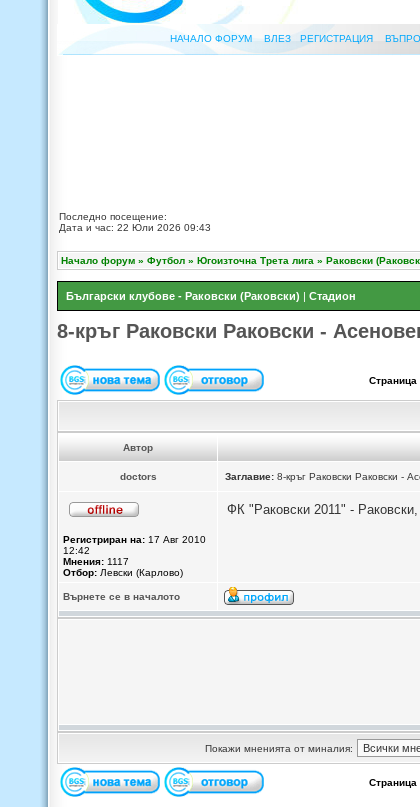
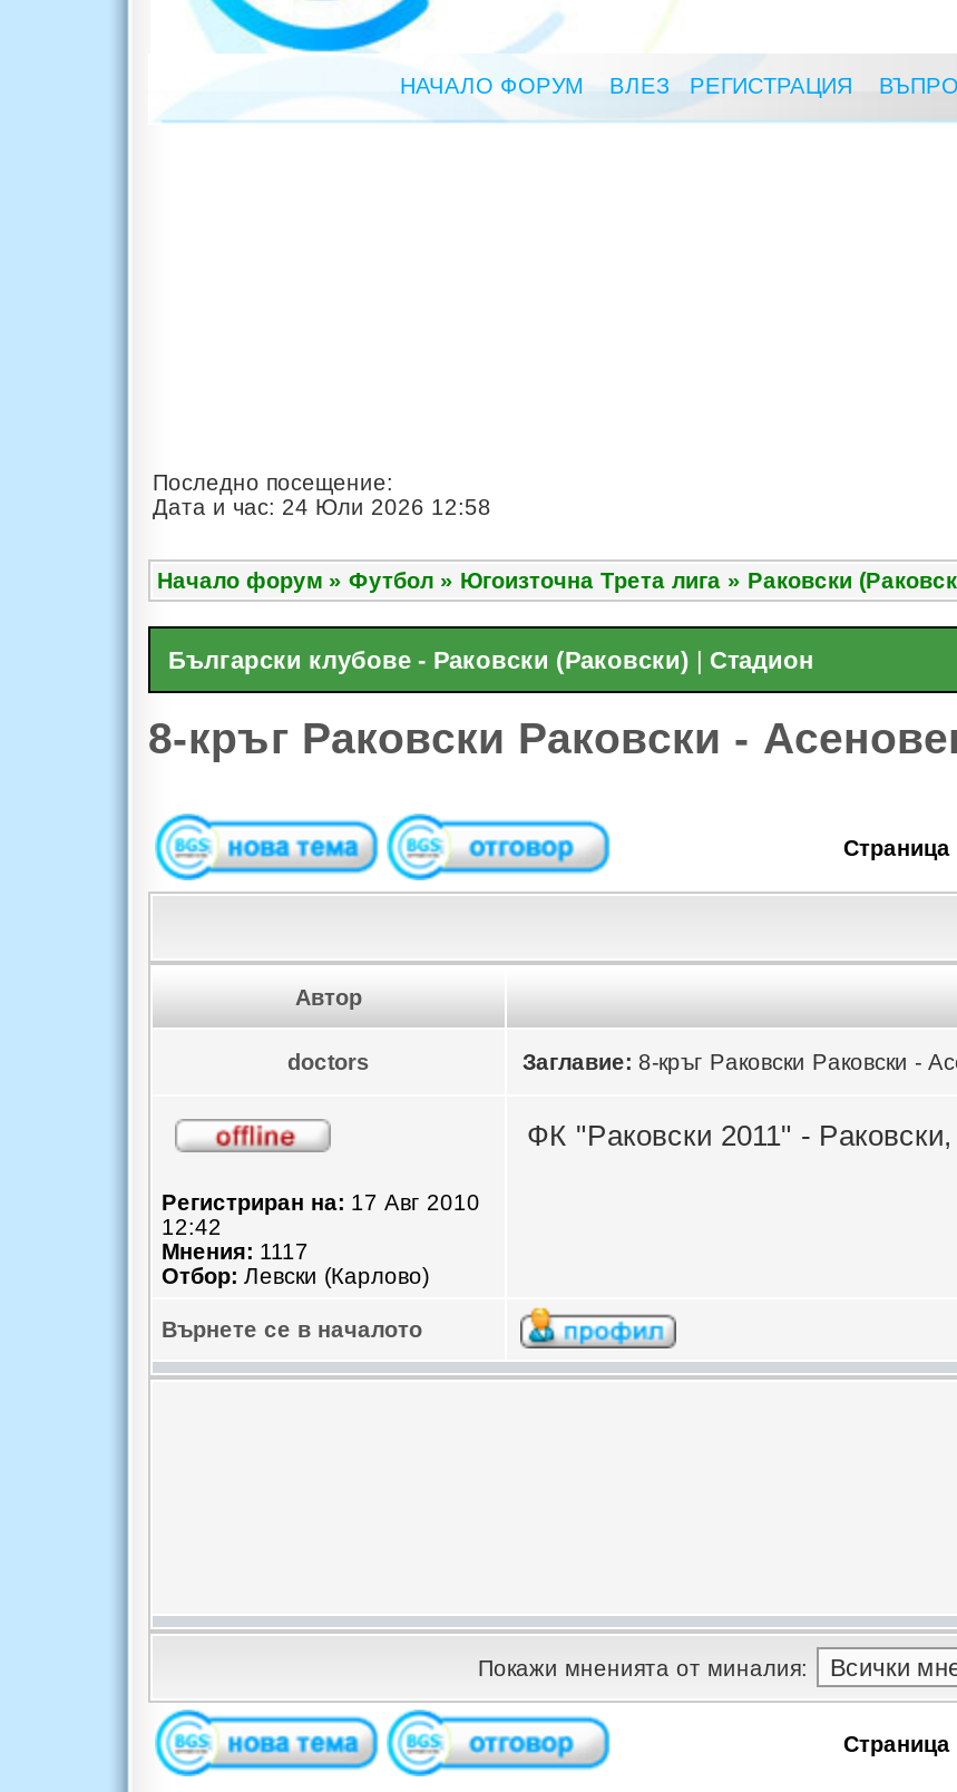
[59,222,211,233] Дата и час: 22 Юли 2026 09:43 -> [153,495,491,519] Дата и час: 24 Юли 2026 12:58

